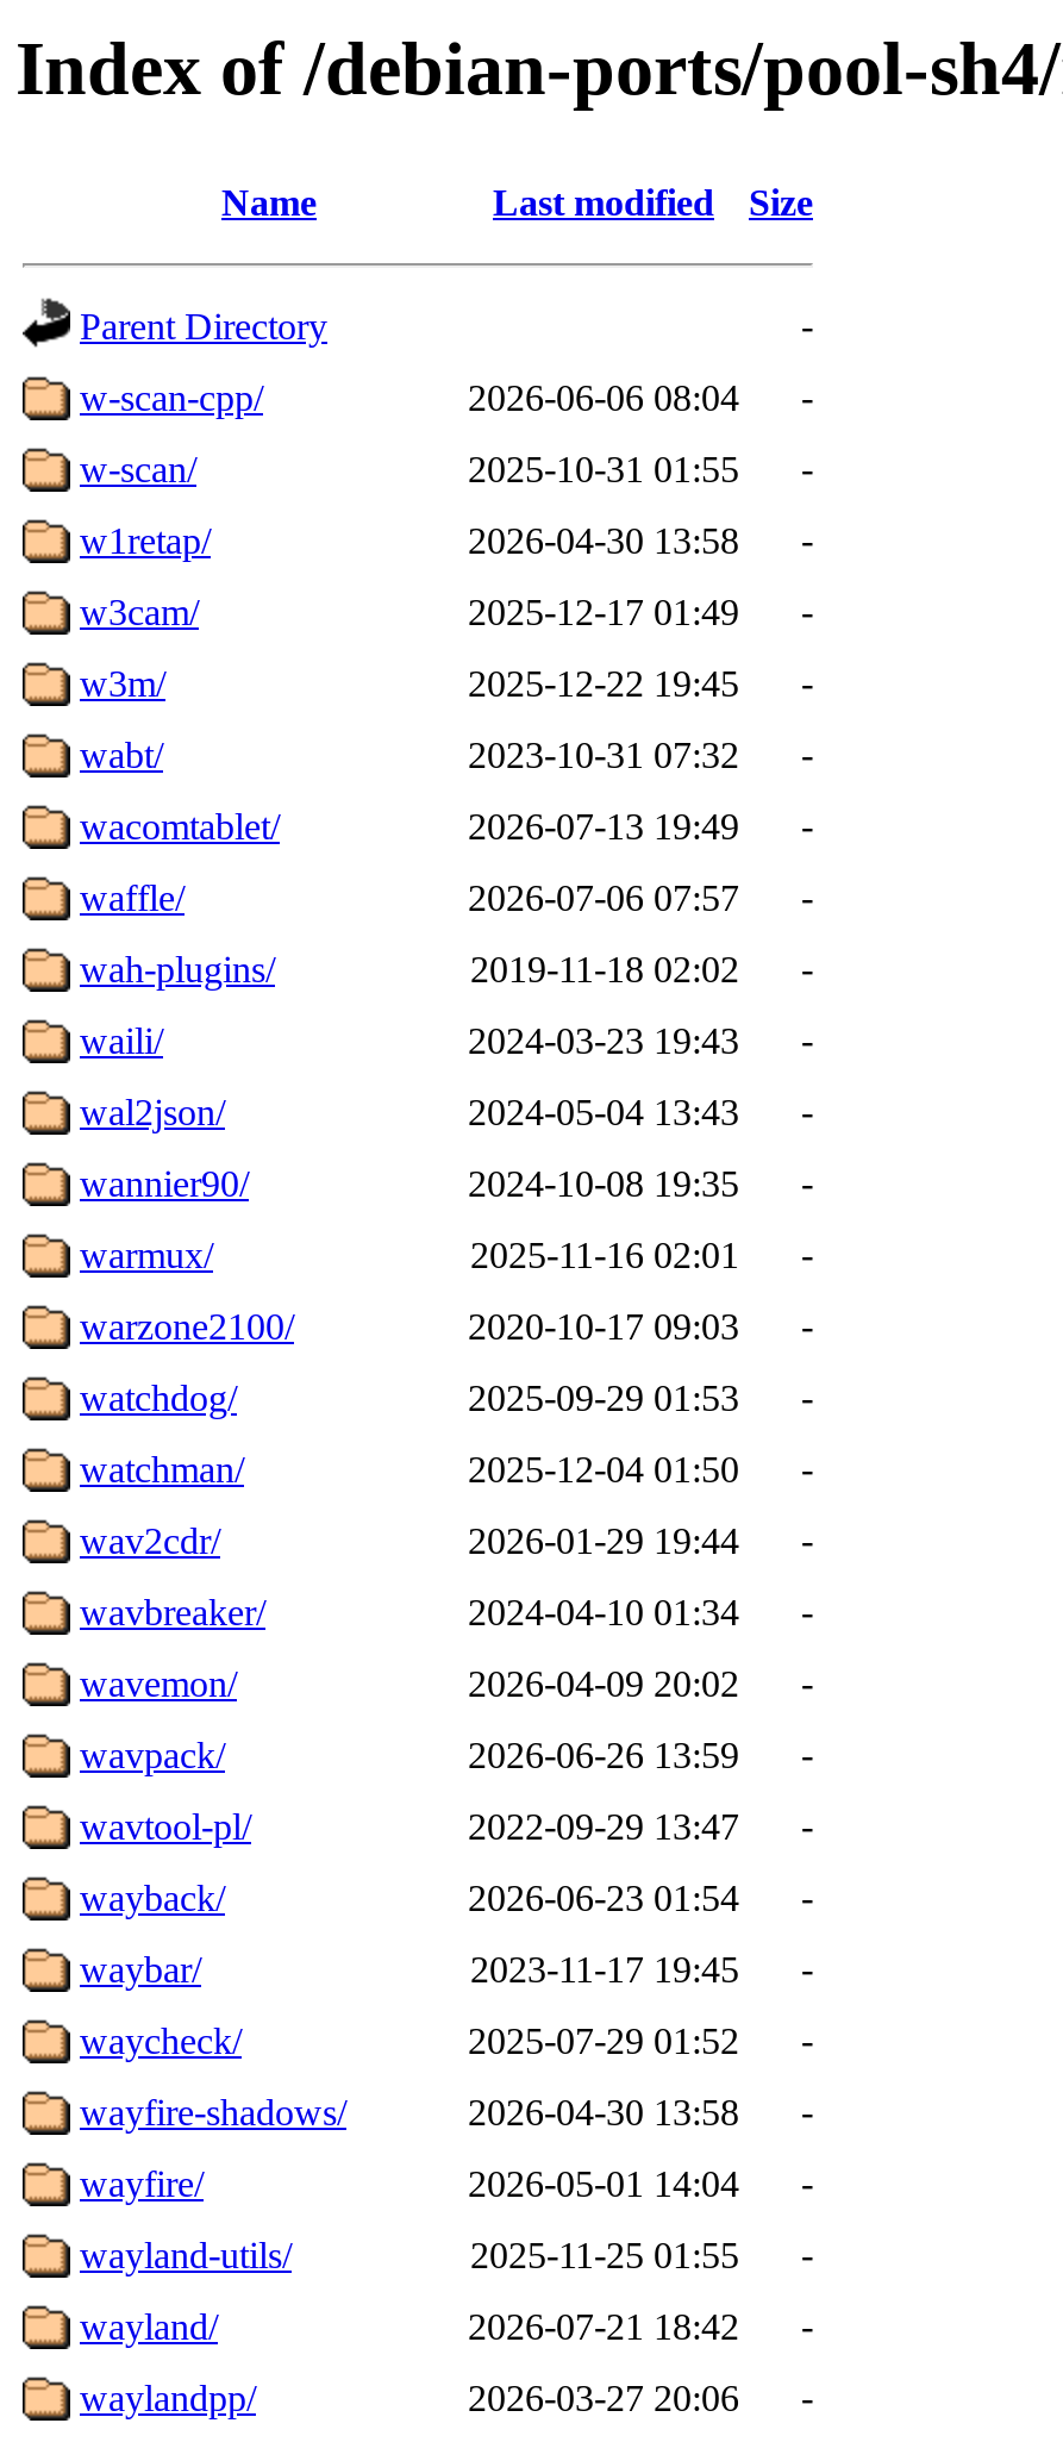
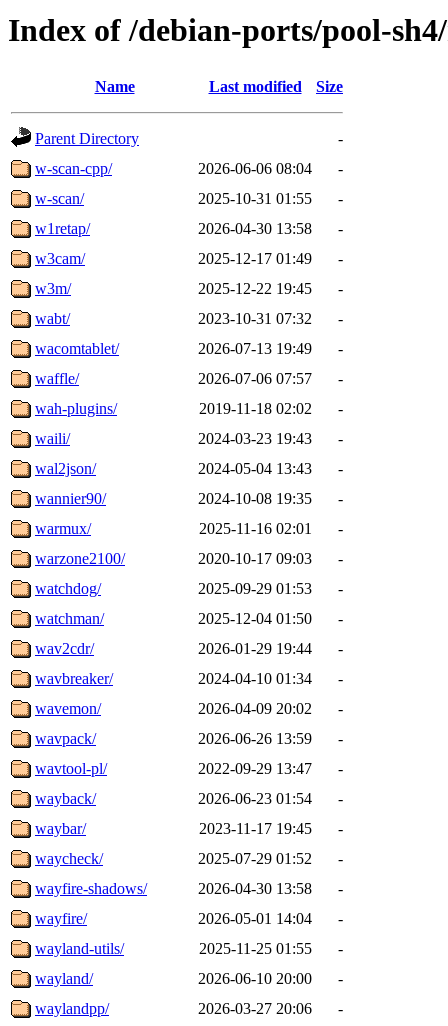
[468,2306,739,2347] 2026-07-21 18:42 -> [198,970,312,987] 2026-06-10 20:00

